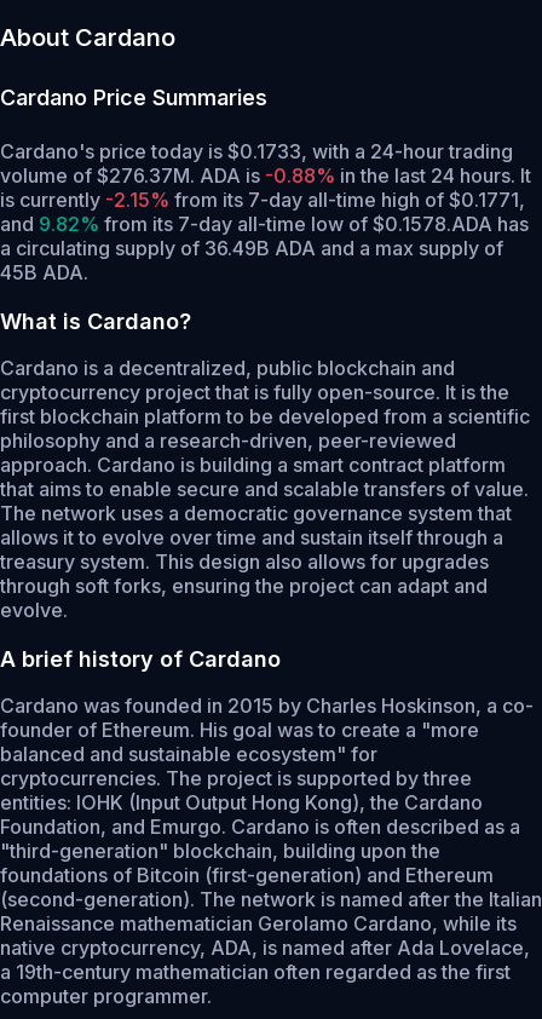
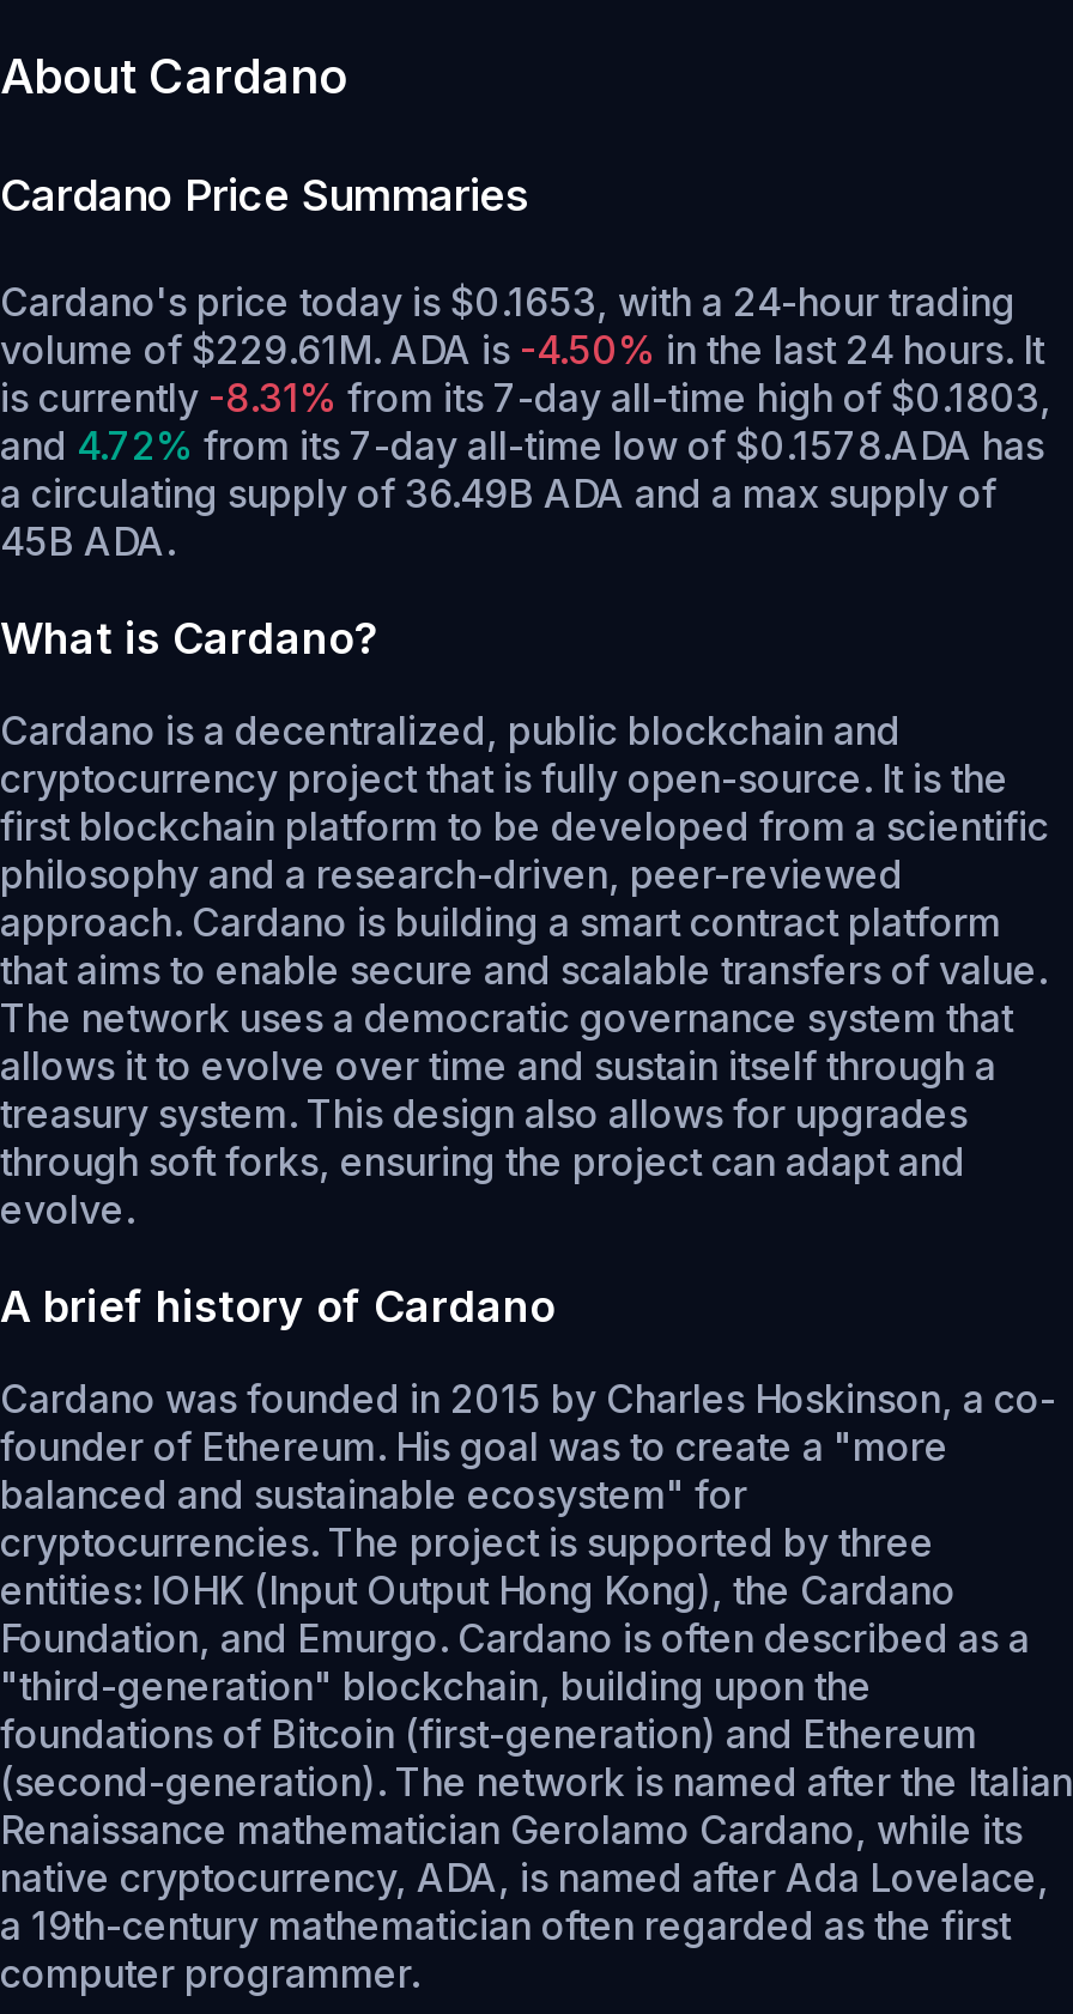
[0,139,513,163] Cardano's price today is $0.1733, with a 24-hour trading -> [0,277,1016,325] Cardano's price today is $0.1653, with a 24-hour trading
[0,163,531,187] volume of $276.37M. ADA is -0.88% in the last 24 hours. It -> [0,325,1044,373] volume of $229.61M. ADA is -4.50% in the last 24 hours. It
[0,187,525,211] is currently -2.15% from its 7-day all-time high of $0.1771, -> [0,373,1051,421] is currently -8.31% from its 7-day all-time high of $0.1803,
[0,211,529,236] and 9.82% from its 7-day all-time low of $0.1578.ADA has -> [0,421,1044,469] and 4.72% from its 7-day all-time low of $0.1578.ADA has

